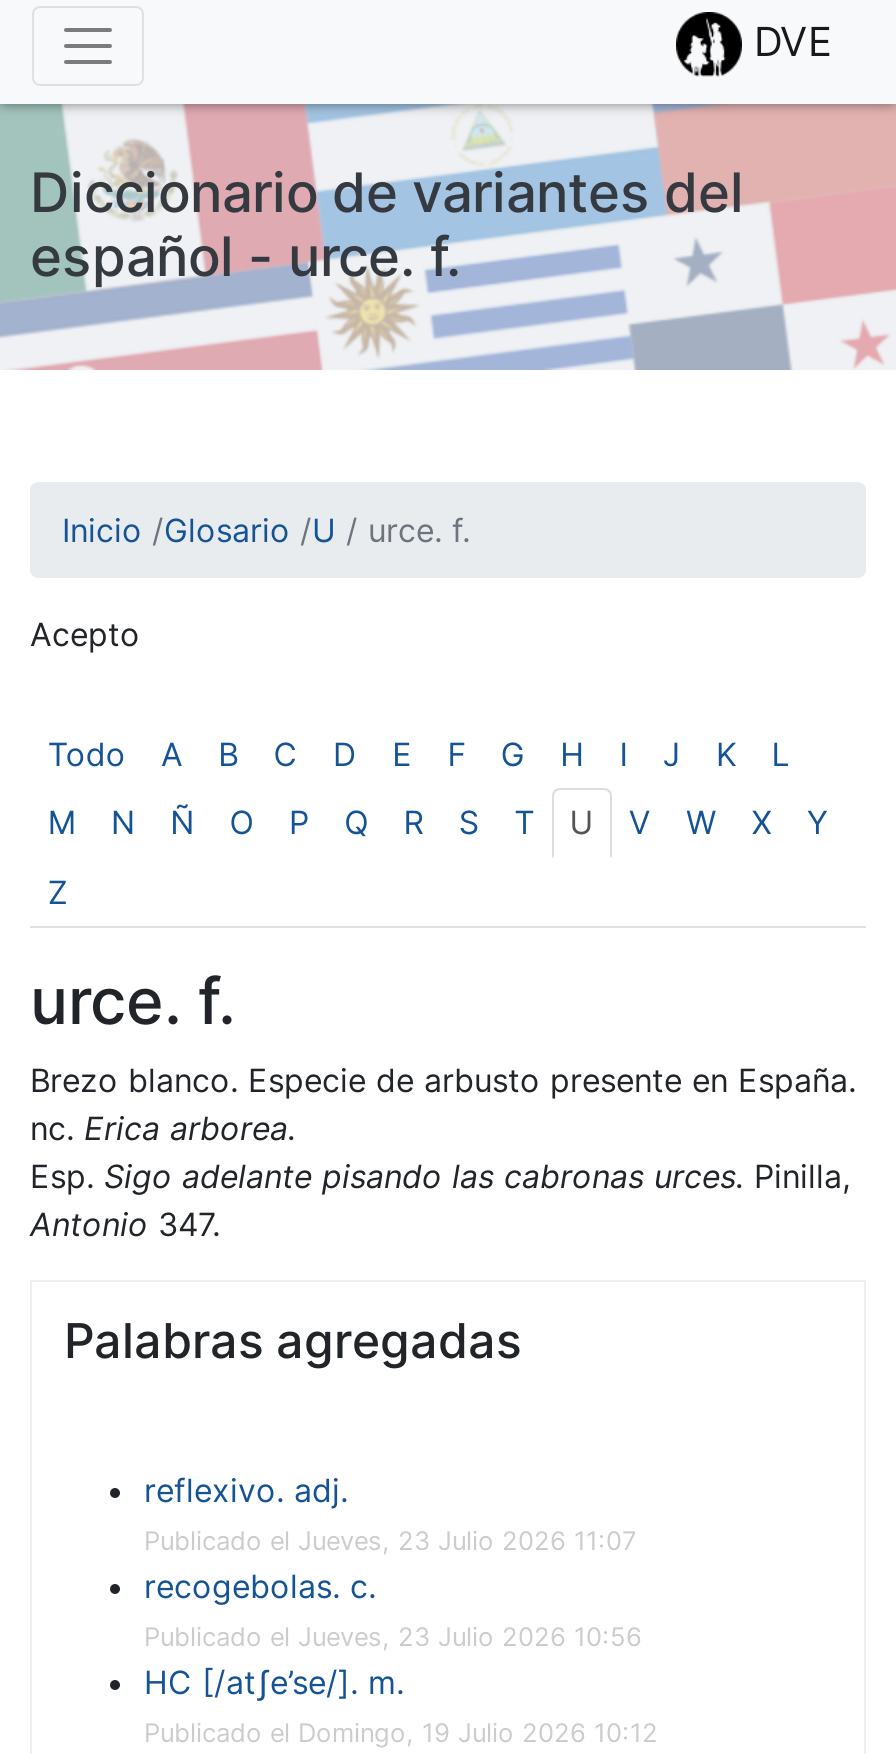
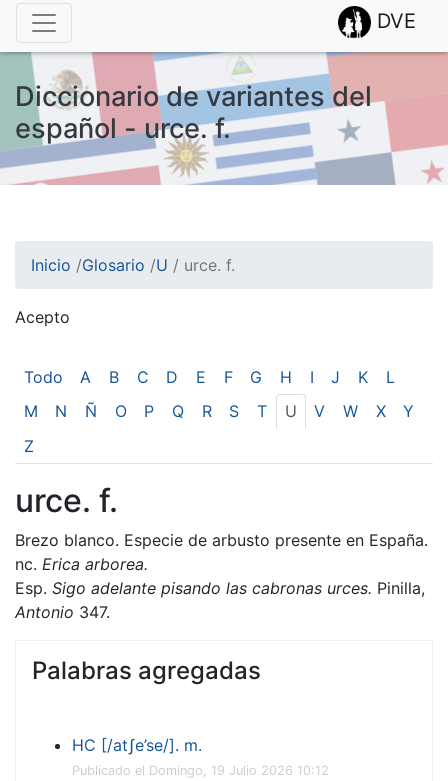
[144,1470,642,1652] reflexivo. adj. | Publicado el Jueves, 23 Julio 2026 11:07 | recogebolas. c. | Publicado el Jueves, 23 Julio 2026 10:56 -> none

